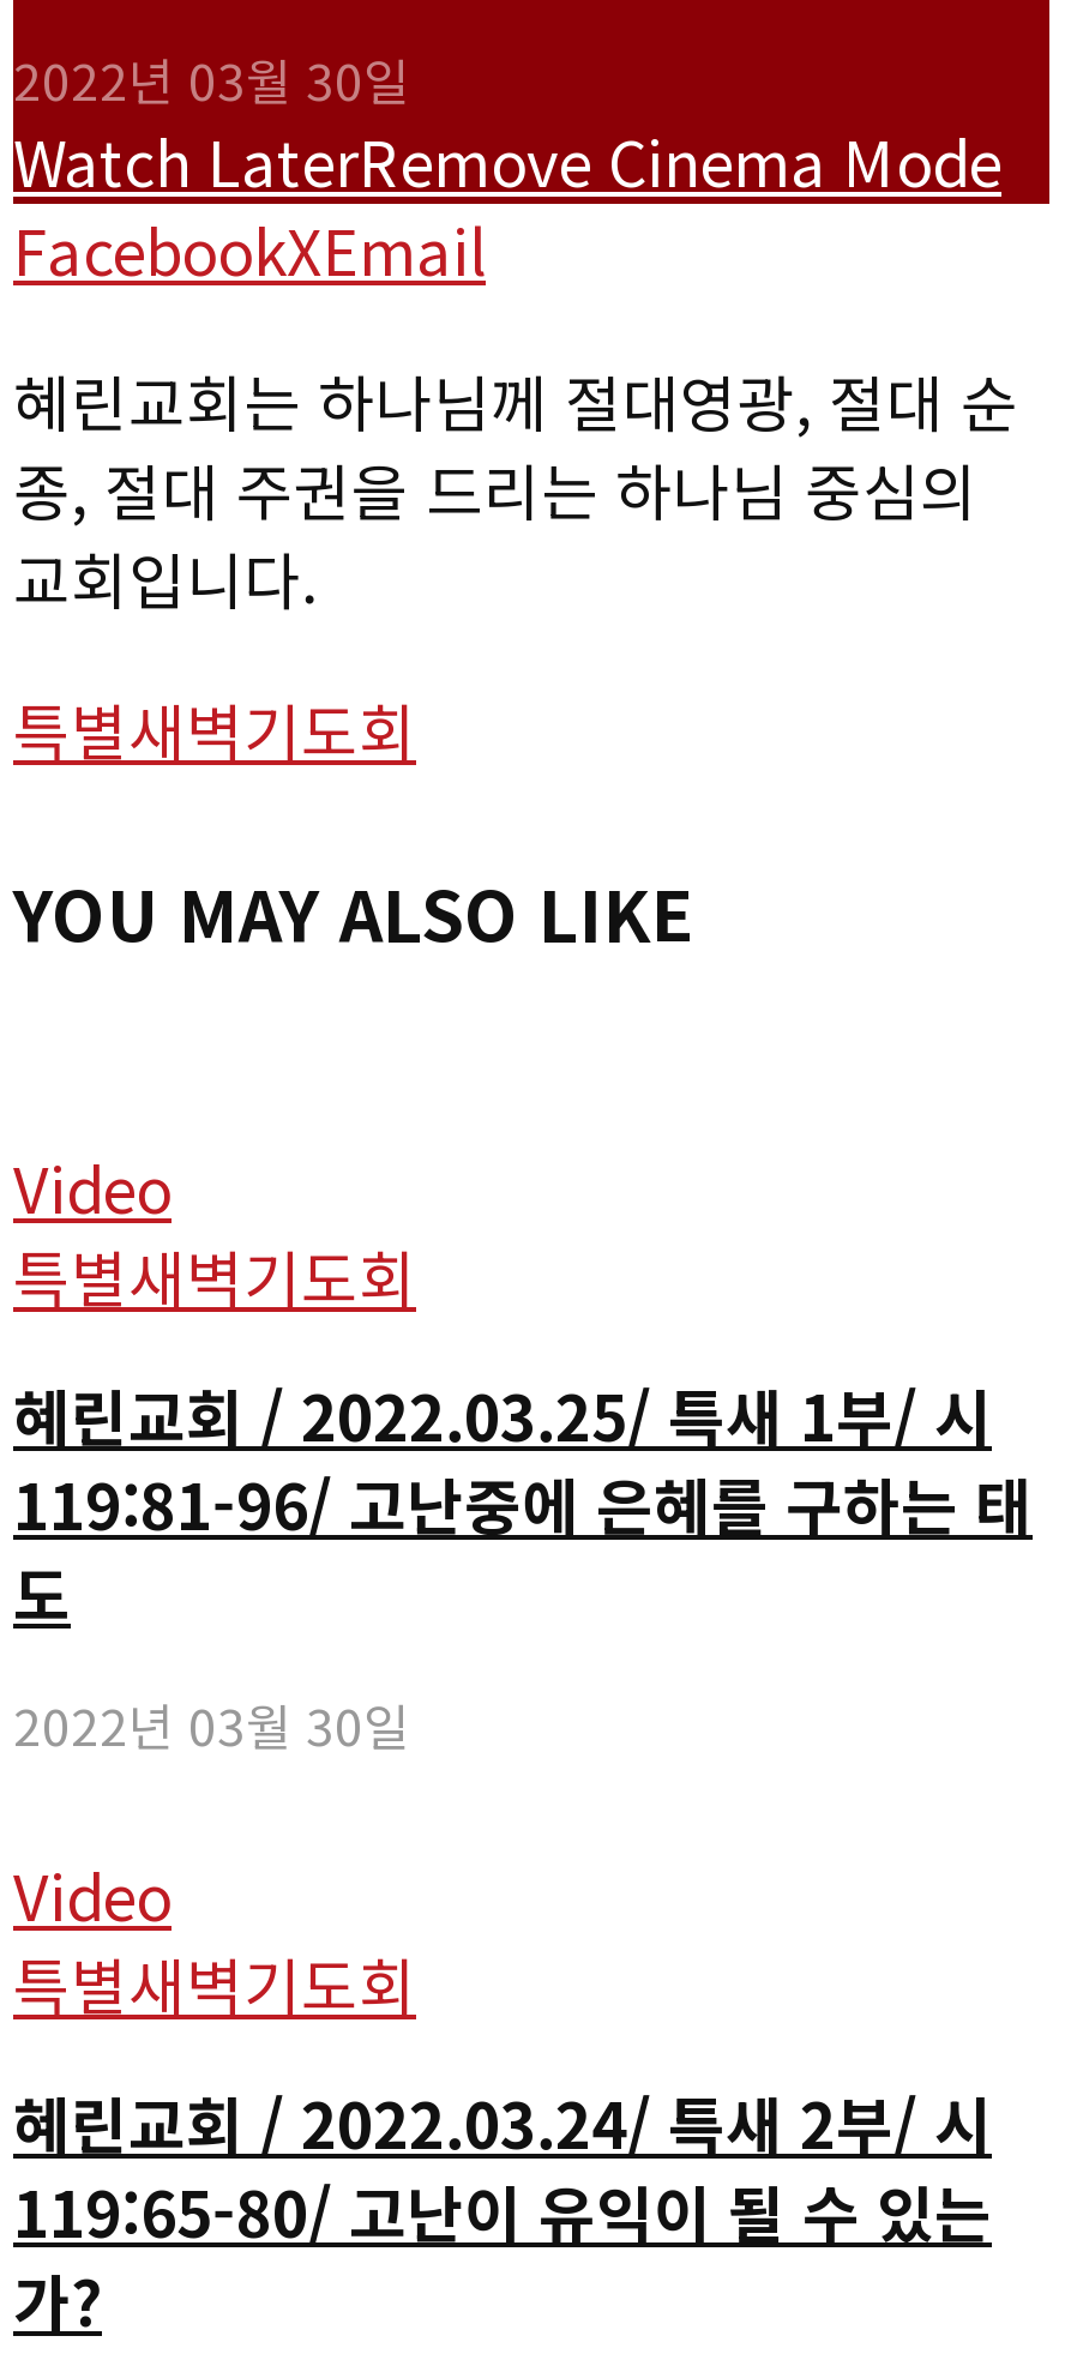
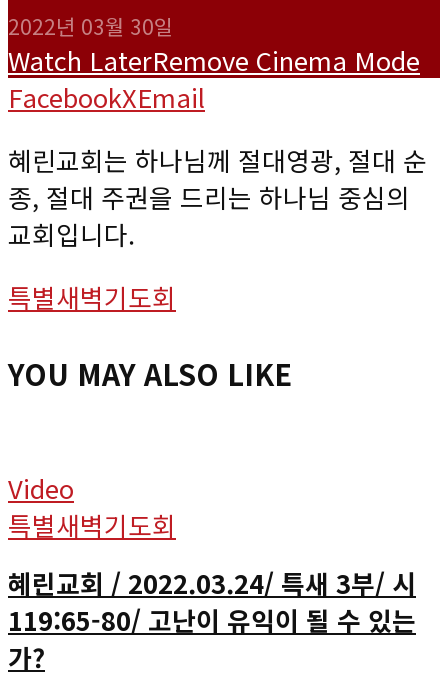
[13,1371,1033,2166] 혜린교회 / 2022.03.25/ 특새 1부/ 시 | 119:81-96/ 고난중에 은혜를 구하는 태 | 도 | 2022년 03월 30일 | Video | 특별새벽기도회 | 혜린교회 / 2022.03.24/ 특새 2부/ 시 -> [8,564,416,601] 혜린교회 / 2022.03.24/ 특새 3부/ 시

